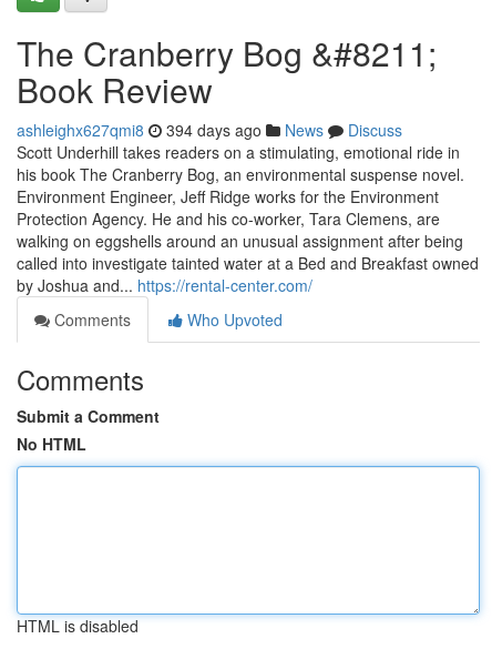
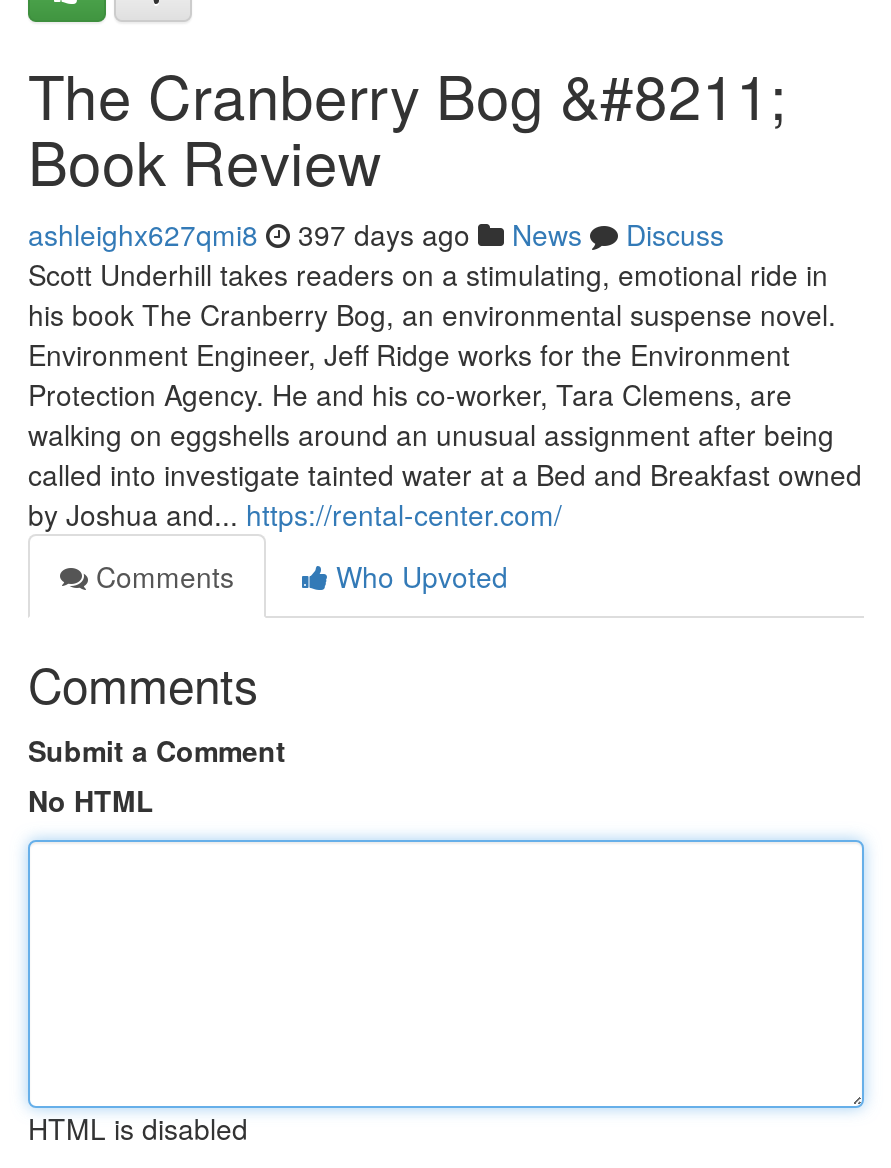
[17,119,402,141] ashleighx627qmi8 394 days ago News Discuss -> [28,214,724,254] ashleighx627qmi8 397 days ago News Discuss

